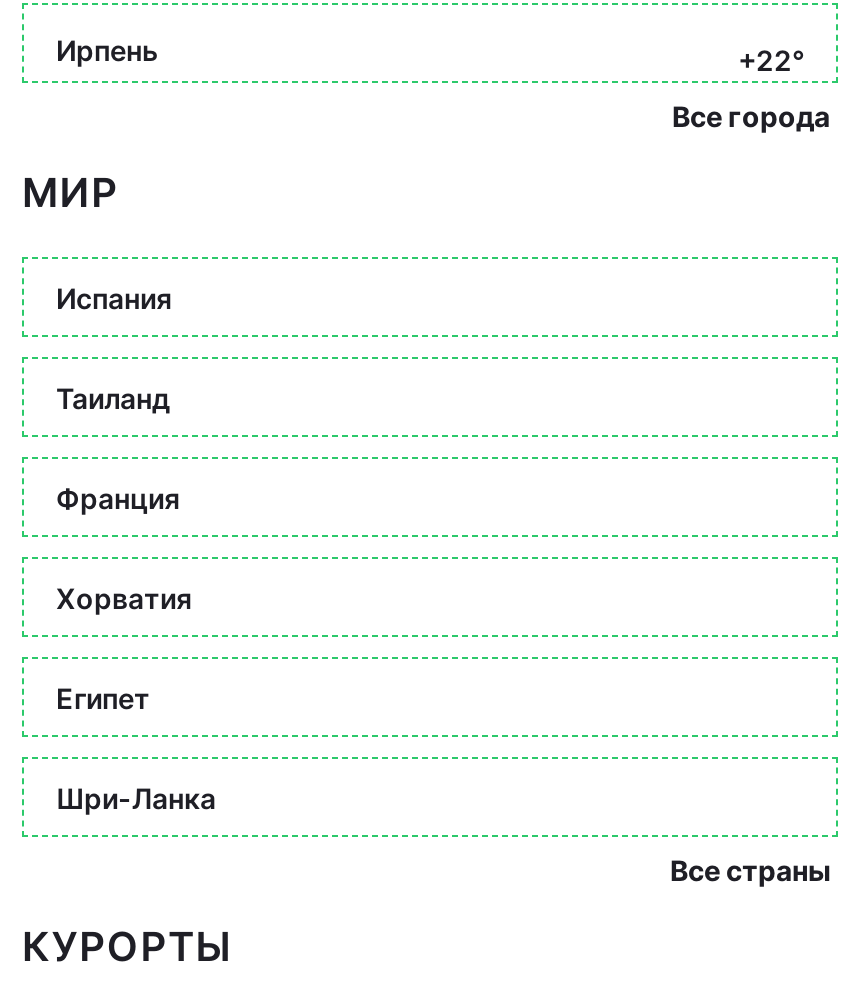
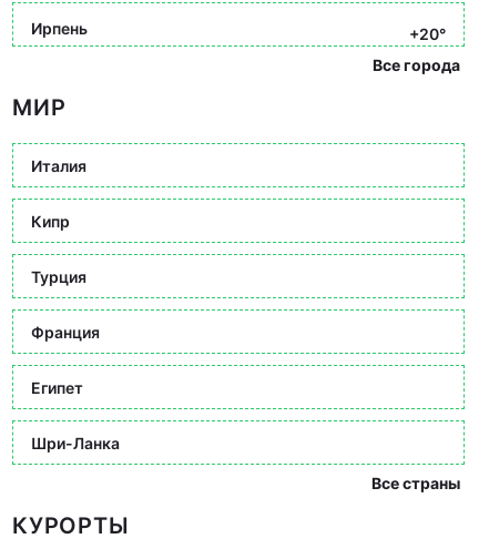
[738,43,804,77] +22° -> [409,24,446,43] +20°
[56,280,172,414] Испания | Таиланд -> [31,156,86,286] Италия | Кипр | Турция
moved [56,480,180,514] -> [31,322,100,341]: Франция
[56,580,192,614] Хорватия -> none

